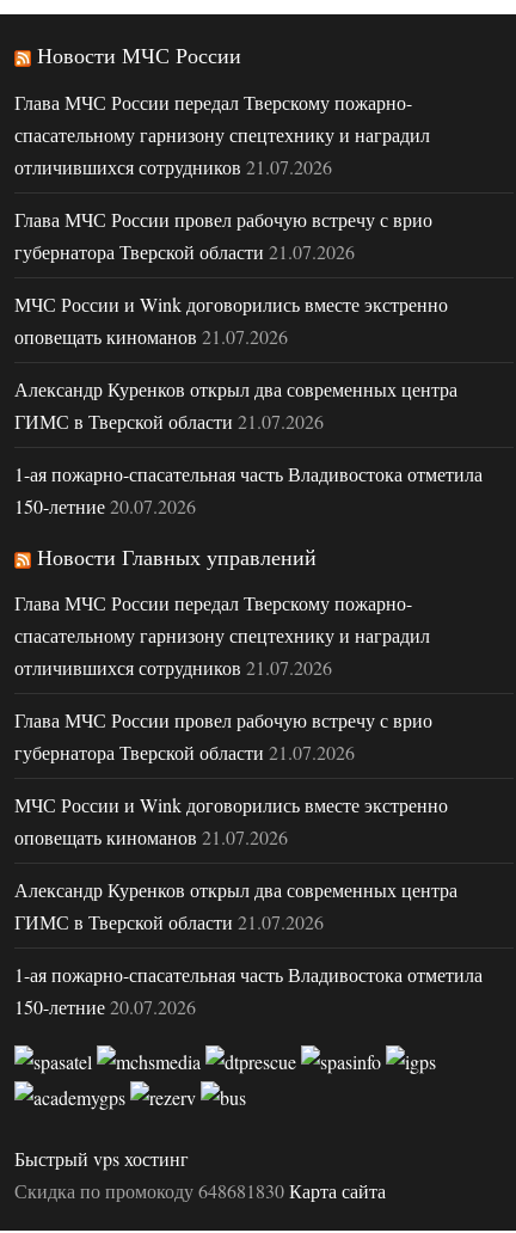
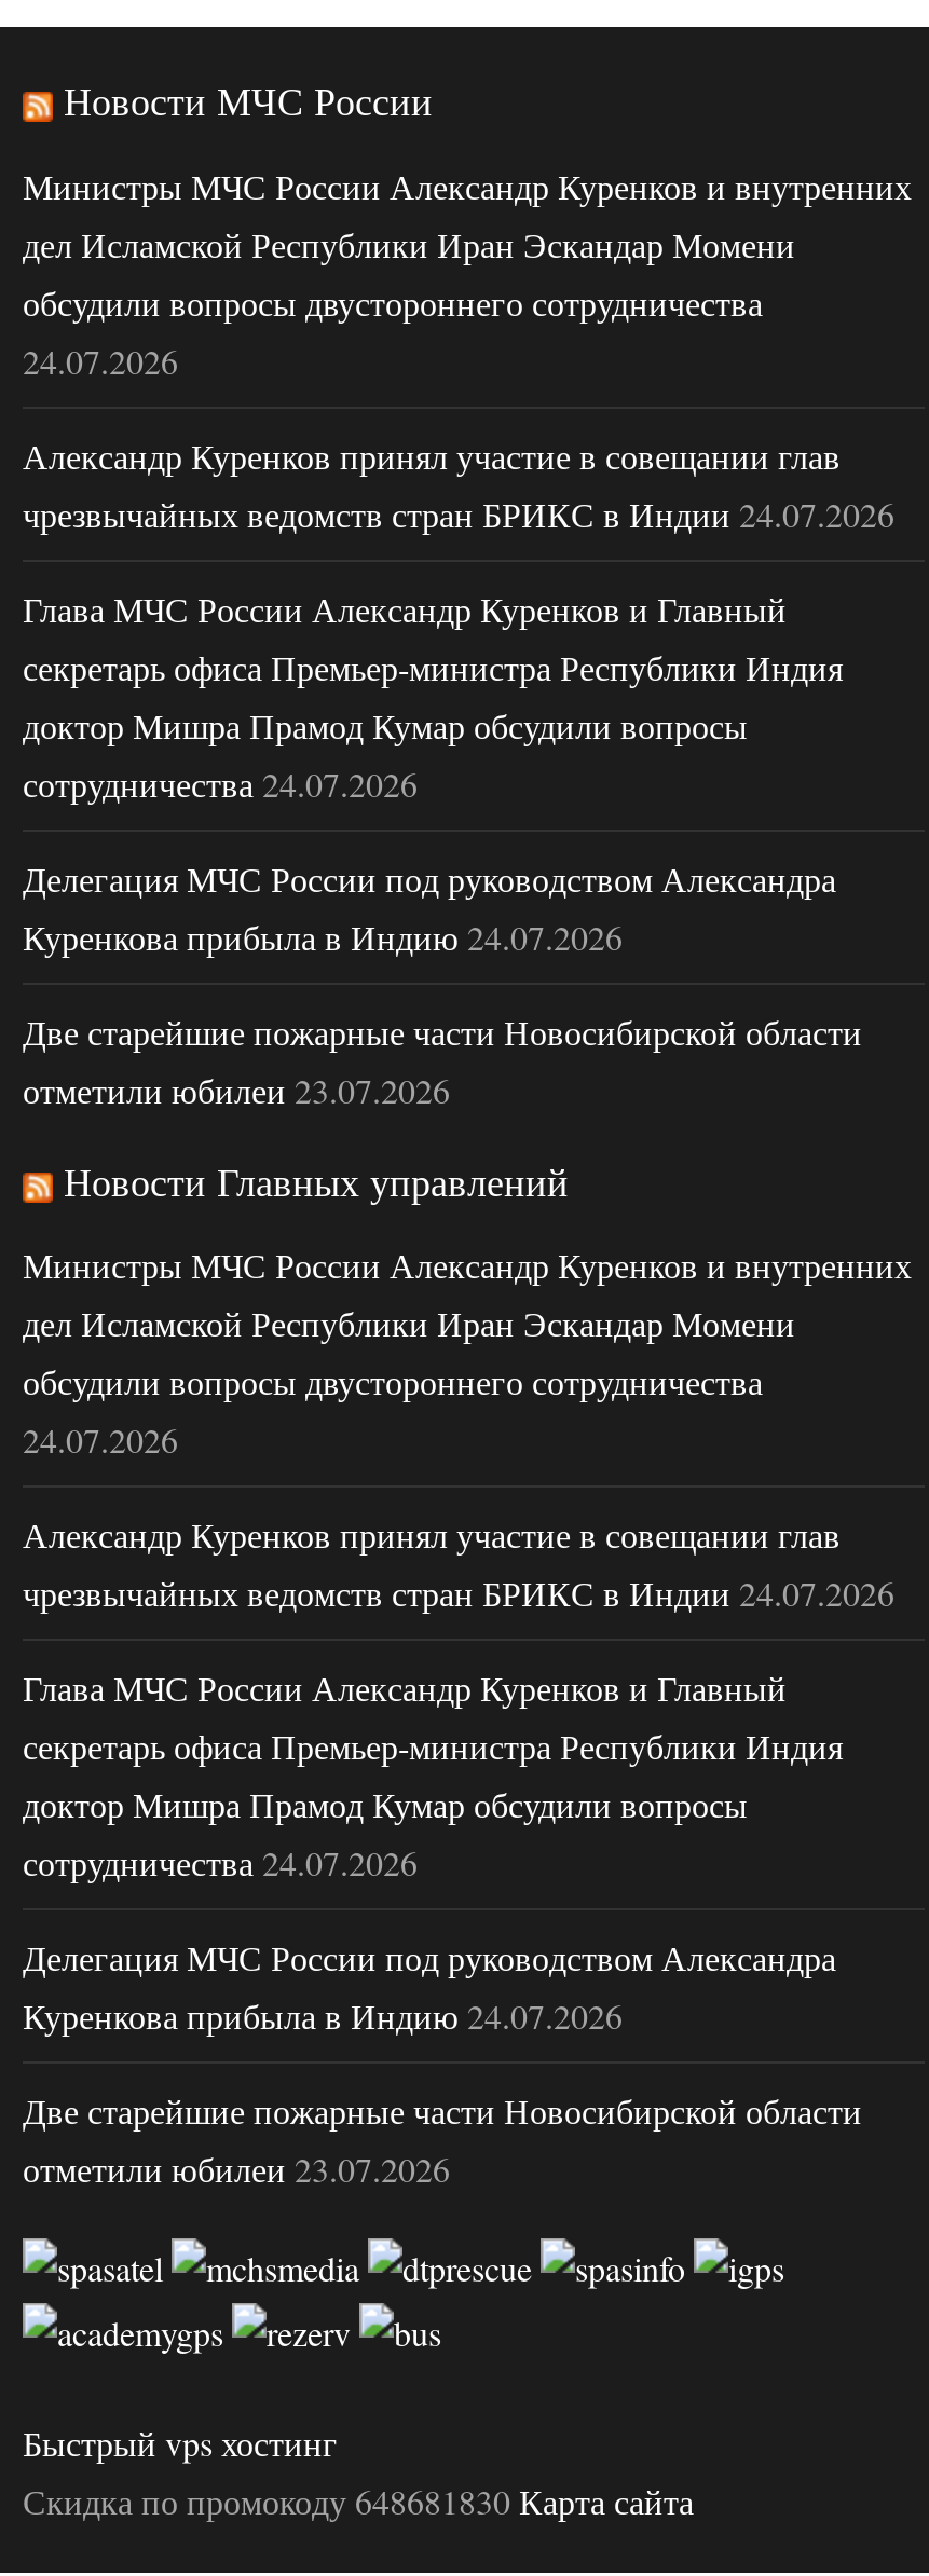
[14,89,430,179] Глава МЧС России передал Тверскому пожарно- | спасательному гарнизону спецтехнику и наградил | отличившихся сотрудников 21.07.2026 -> [23,162,912,382] Министры МЧС России Александр Куренков и внутренних | дел Исламской Республики Иран Эскандар Момени | обсудили вопросы двустороннего сотрудничества | 24.07.2026
[14,206,432,264] Глава МЧС России провел рабочую встречу с врио | губернатора Тверской области 21.07.2026 -> [23,432,894,535] Александр Куренков принял участие в совещании глав | чрезвычайных ведомств стран БРИКС в Индии 24.07.2026
[14,291,448,348] МЧС России и Wink договорились вместе экстренно | оповещать киноманов 21.07.2026 -> [23,585,843,805] Глава МЧС России Александр Куренков и Главный | секретарь офиса Премьер-министра Республики Индия | доктор Мишра Прамод Кумар обсудили вопросы | сотрудничества 24.07.2026
[14,376,457,433] Александр Куренков открыл два современных центра | ГИМС в Тверской области 21.07.2026 -> [23,855,836,958] Делегация МЧС России под руководством Александра | Куренкова прибыла в Индию 24.07.2026
[14,461,483,518] 1-ая пожарно-спасательная часть Владивостока отметила | 150-летние 20.07.2026 -> [23,1008,862,1111] Две старейшие пожарные части Новосибирской области | отметили юбилеи 23.07.2026
[14,590,430,680] Глава МЧС России передал Тверскому пожарно- | спасательному гарнизону спецтехнику и наградил | отличившихся сотрудников 21.07.2026 -> [23,1242,912,1462] Министры МЧС России Александр Куренков и внутренних | дел Исламской Республики Иран Эскандар Момени | обсудили вопросы двустороннего сотрудничества | 24.07.2026
[14,707,432,765] Глава МЧС России провел рабочую встречу с врио | губернатора Тверской области 21.07.2026 -> [23,1512,894,1615] Александр Куренков принял участие в совещании глав | чрезвычайных ведомств стран БРИКС в Индии 24.07.2026
[14,792,448,850] МЧС России и Wink договорились вместе экстренно | оповещать киноманов 21.07.2026 -> [23,1665,843,1885] Глава МЧС России Александр Куренков и Главный | секретарь офиса Премьер-министра Республики Индия | доктор Мишра Прамод Кумар обсудили вопросы | сотрудничества 24.07.2026
[14,877,457,934] Александр Куренков открыл два современных центра | ГИМС в Тверской области 21.07.2026 -> [23,1934,836,2038] Делегация МЧС России под руководством Александра | Куренкова прибыла в Индию 24.07.2026
[14,962,483,1019] 1-ая пожарно-спасательная часть Владивостока отметила | 150-летние 20.07.2026 -> [23,2088,862,2191] Две старейшие пожарные части Новосибирской области | отметили юбилеи 23.07.2026

